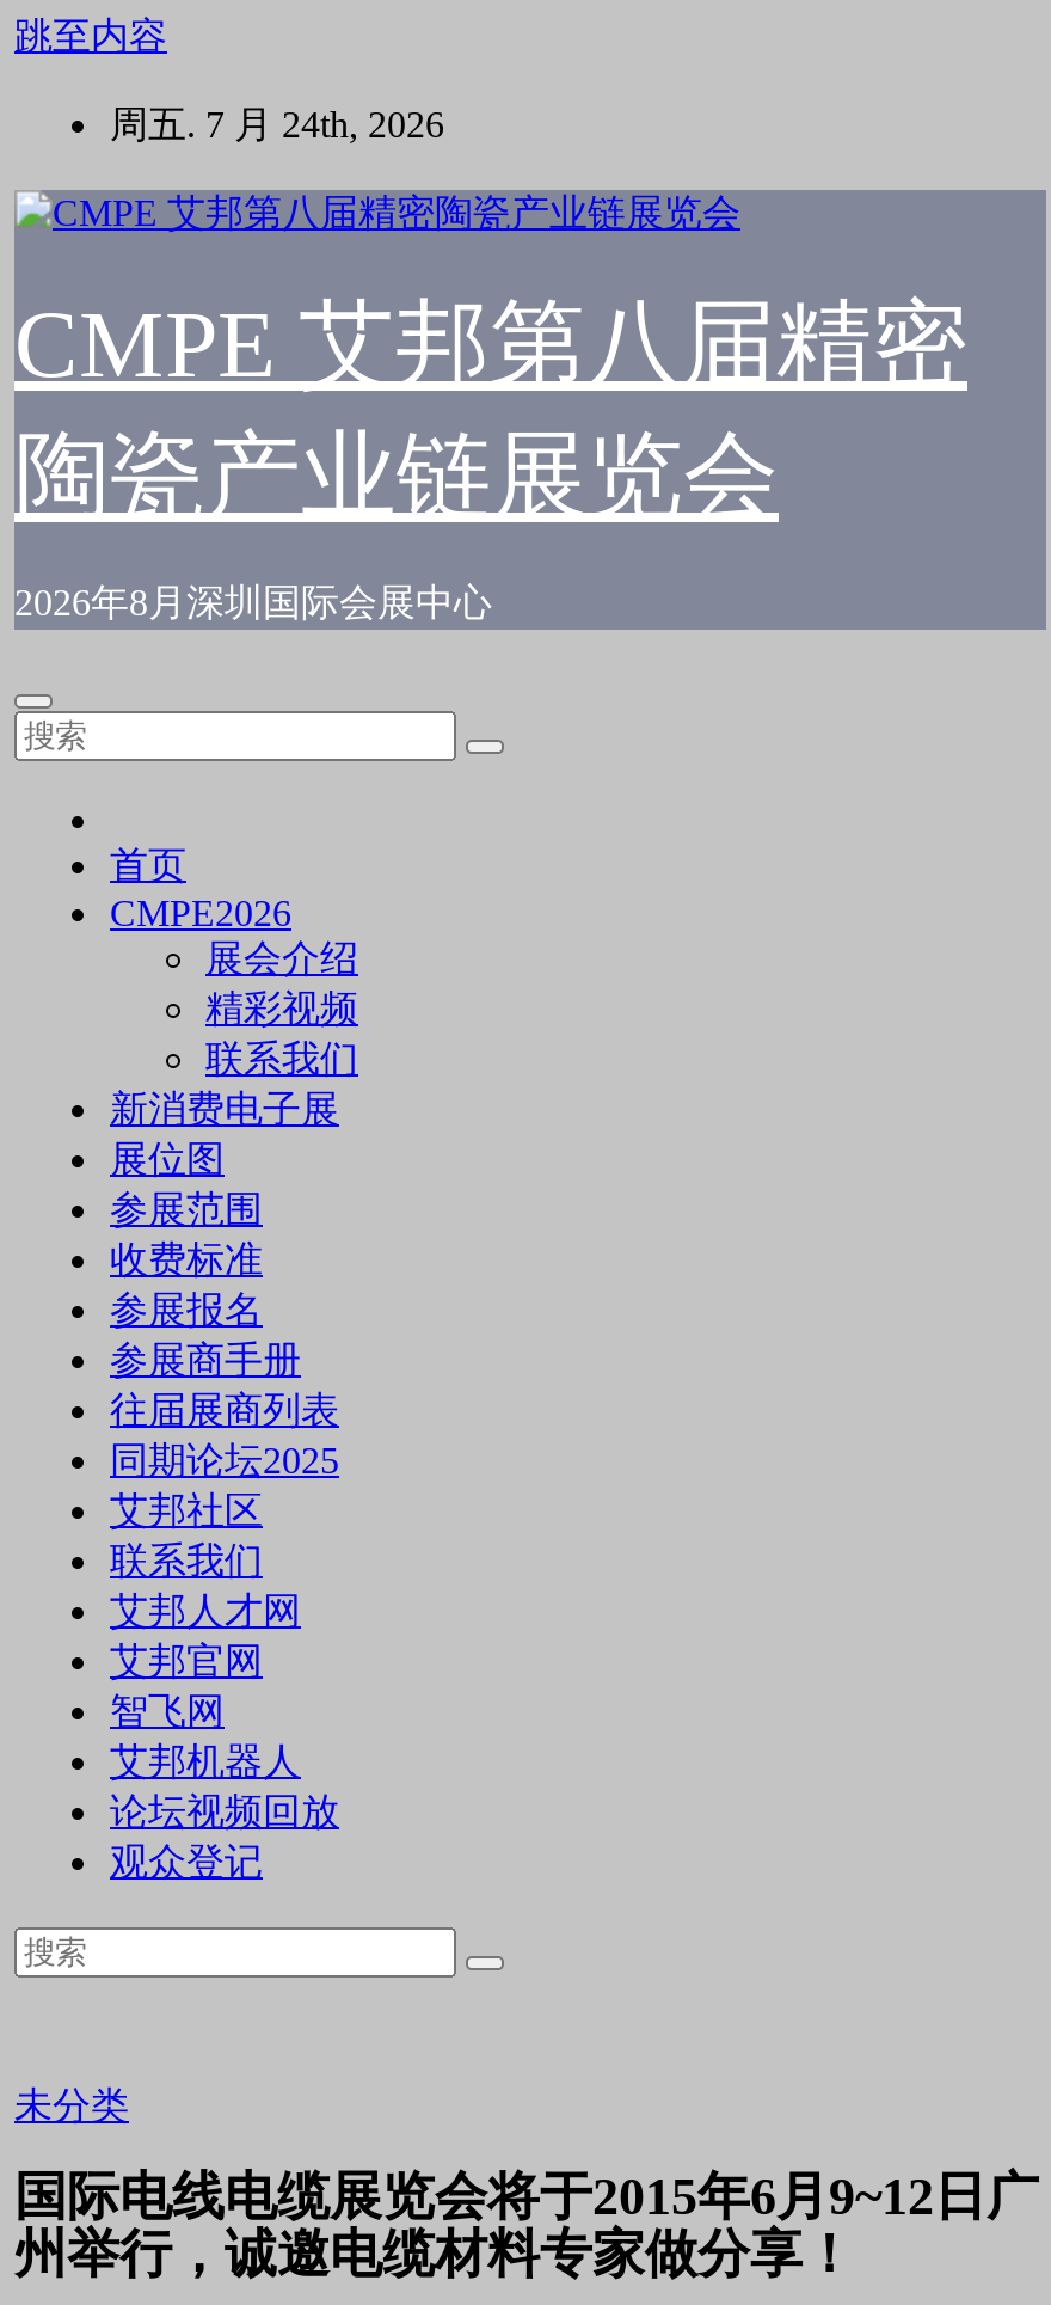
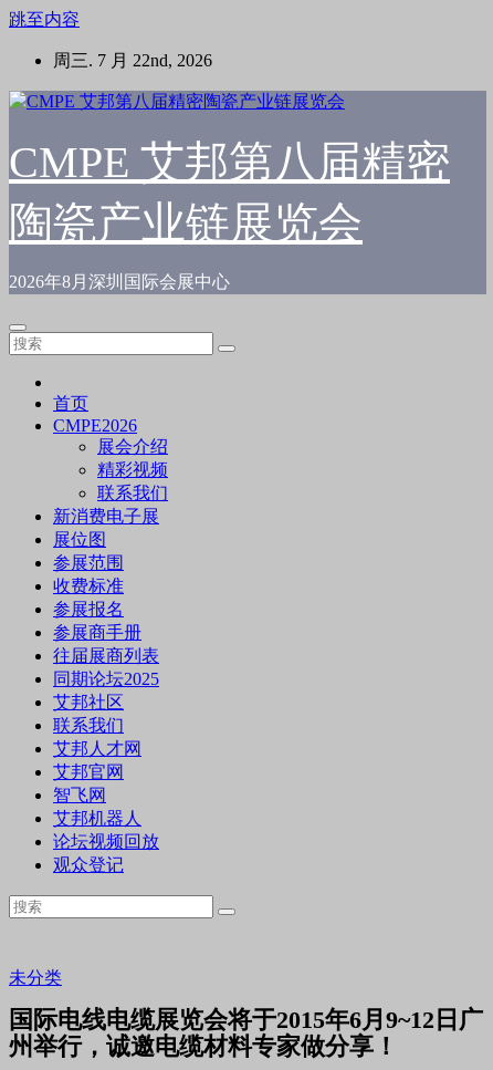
[110,104,444,145] 周五. 7 月 24th, 2026 -> [53,51,212,70] 周三. 7 月 22nd, 2026

